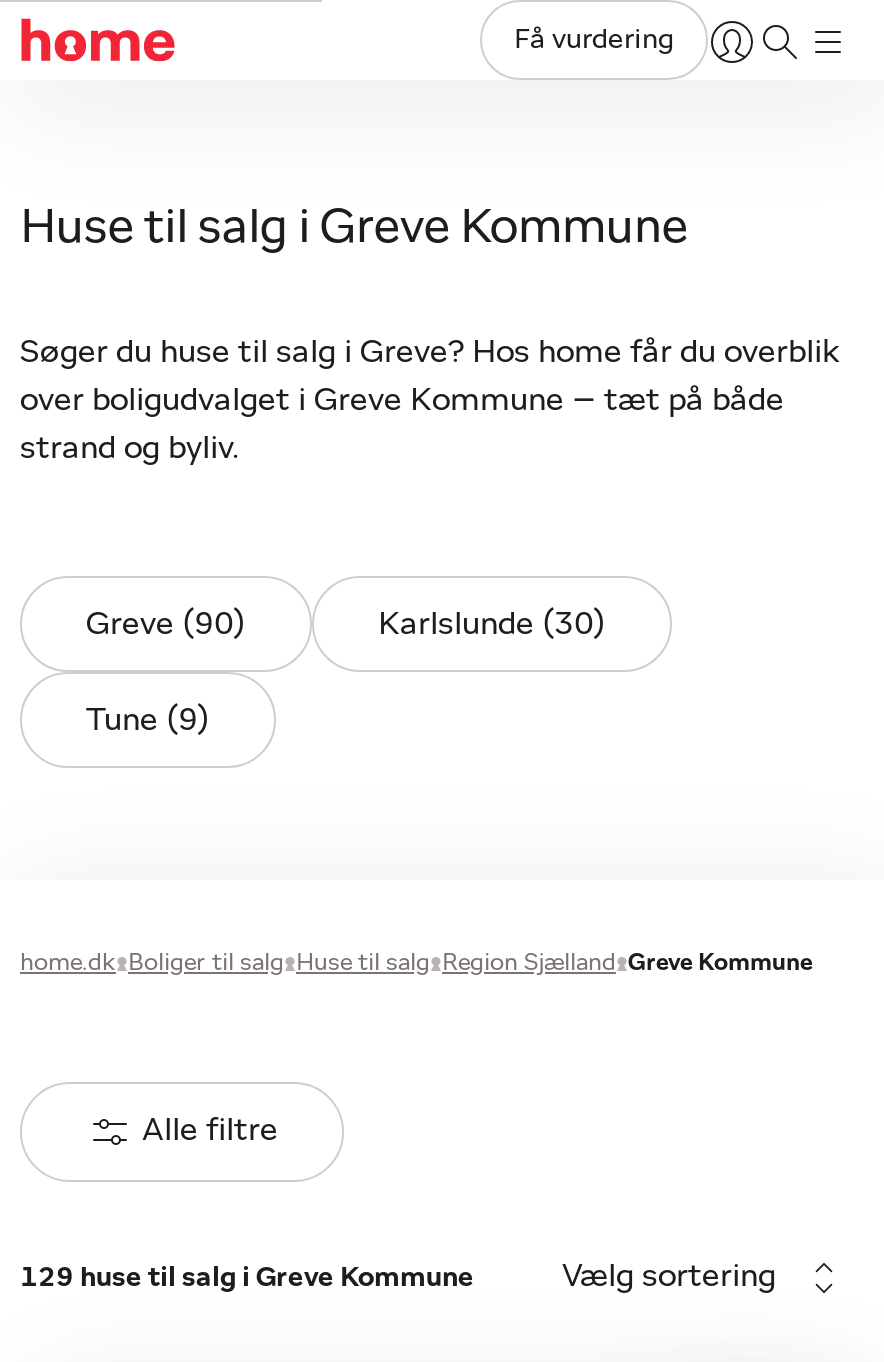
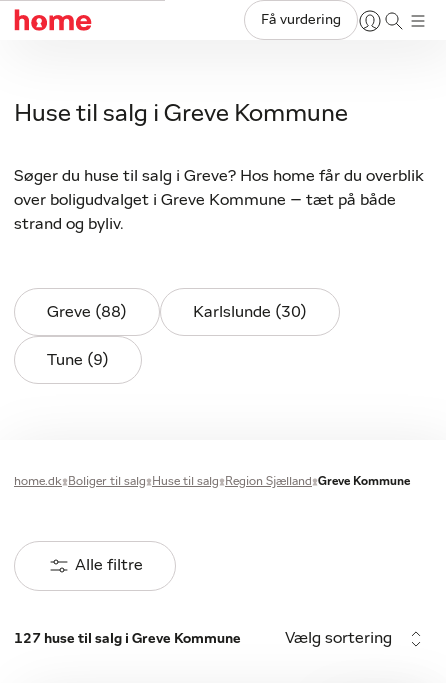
[86,608,246,640] Greve (90) -> [47,304,127,320] Greve (88)
[20,1263,474,1291] 129 huse til salg i Greve Kommune -> [14,632,241,646] 127 huse til salg i Greve Kommune

